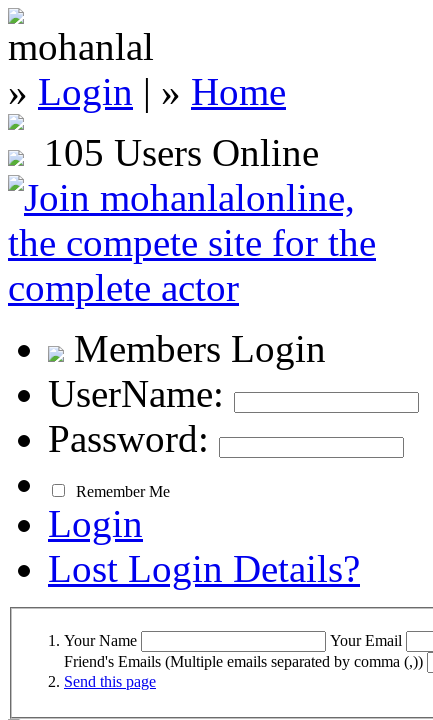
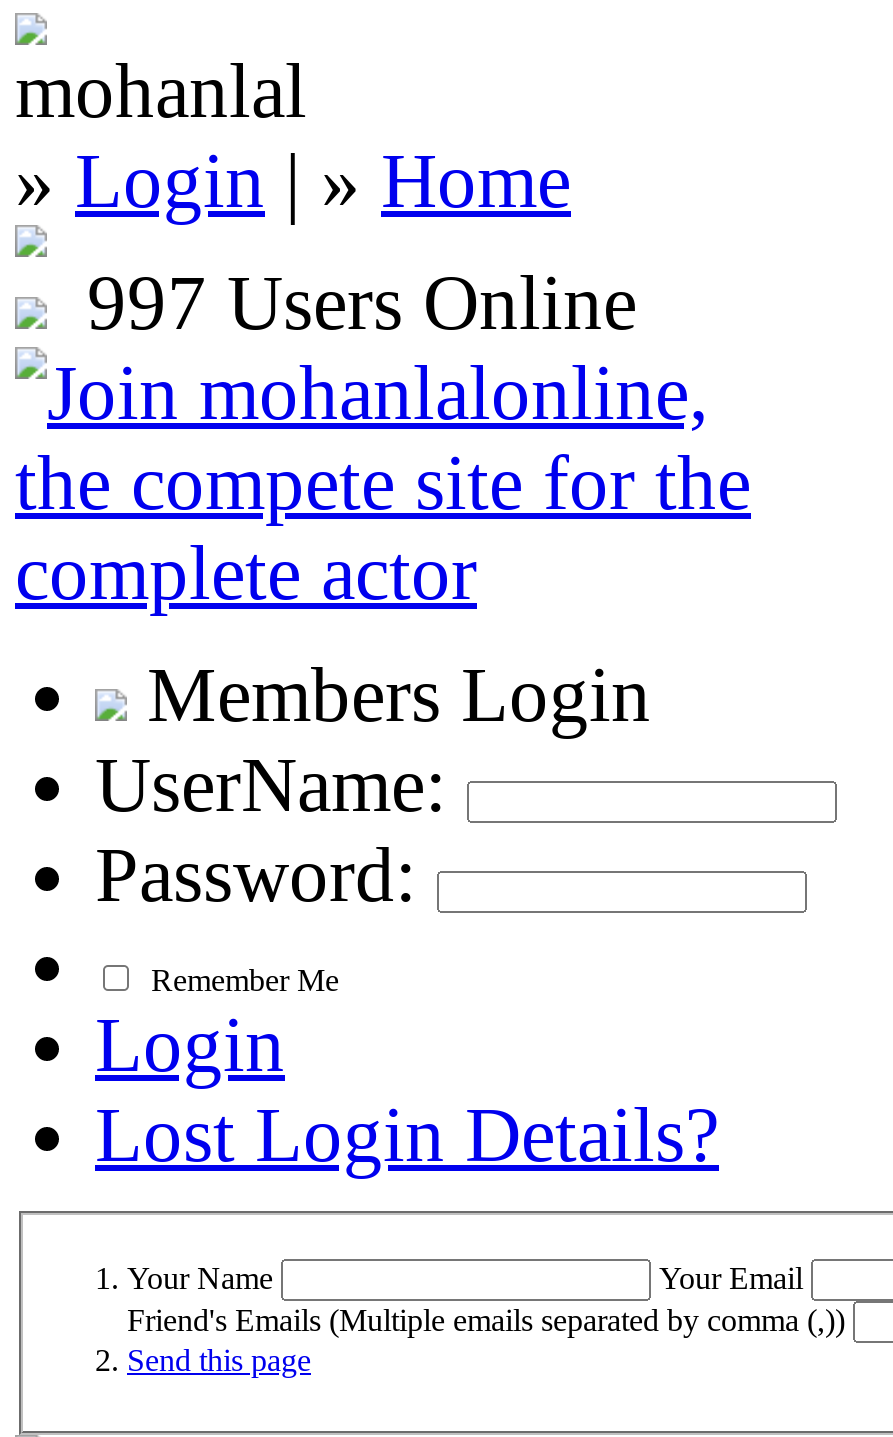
[24,131,319,174] 105 Users Online -> [47,259,637,345] 997 Users Online

